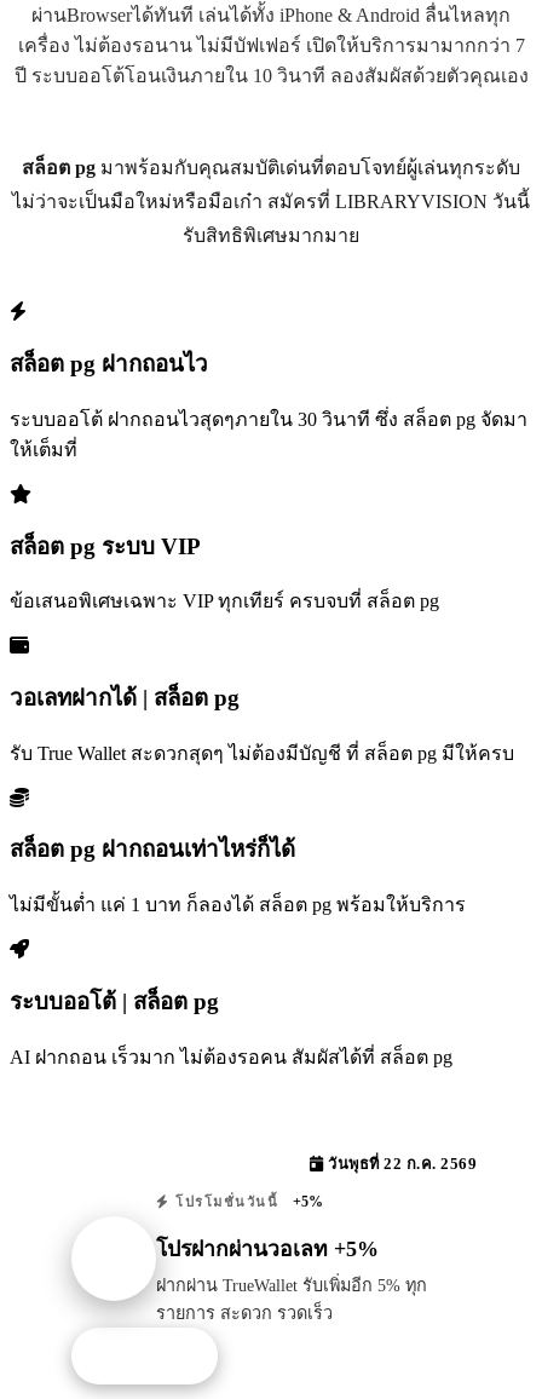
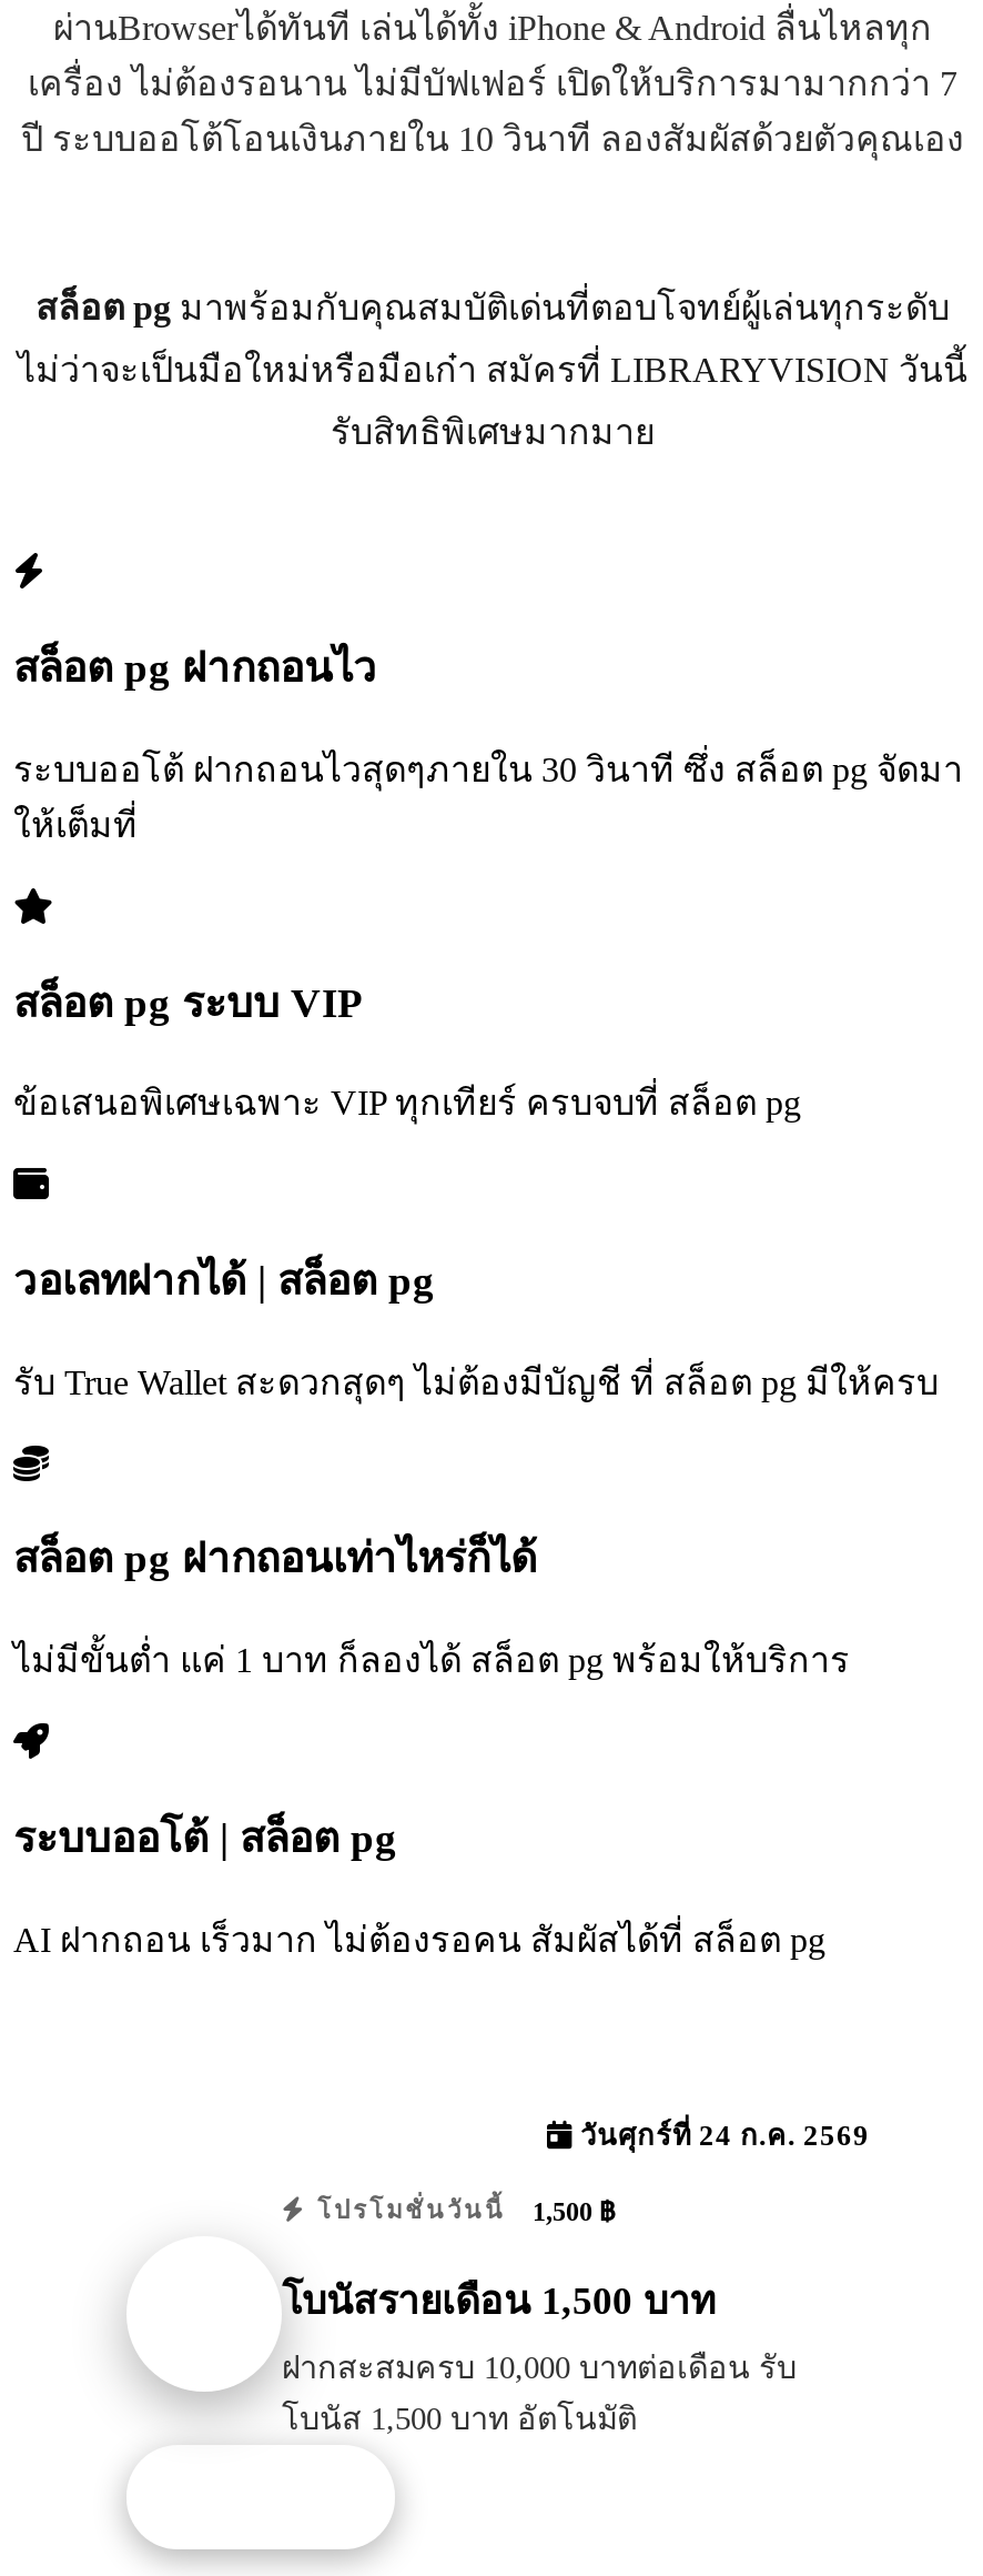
[324,1155,477,1172] วันพุธที่ 22 ก.ค. 2569 -> [572,2120,870,2151] วันศุกร์ที่ 24 ก.ค. 2569
[170,1193,323,1210] โปรโมชั่นวันนี้ +5% -> [307,2195,615,2226] โปรโมชั่นวันนี้ 1,500 ฿
[156,1237,379,1261] โปรฝากผ่านวอเลท +5% -> [282,2279,717,2323] โบนัสรายเดือน 1,500 บาท
[156,1276,427,1323] ฝากผ่าน TrueWallet รับเพิ่มอีก 5% ทุก | รายการ สะดวก รวดเร็ว -> [282,2350,797,2437] ฝากสะสมครบ 10,000 บาทต่อเดือน รับ | โบนัส 1,500 บาท อัตโนมัติ

